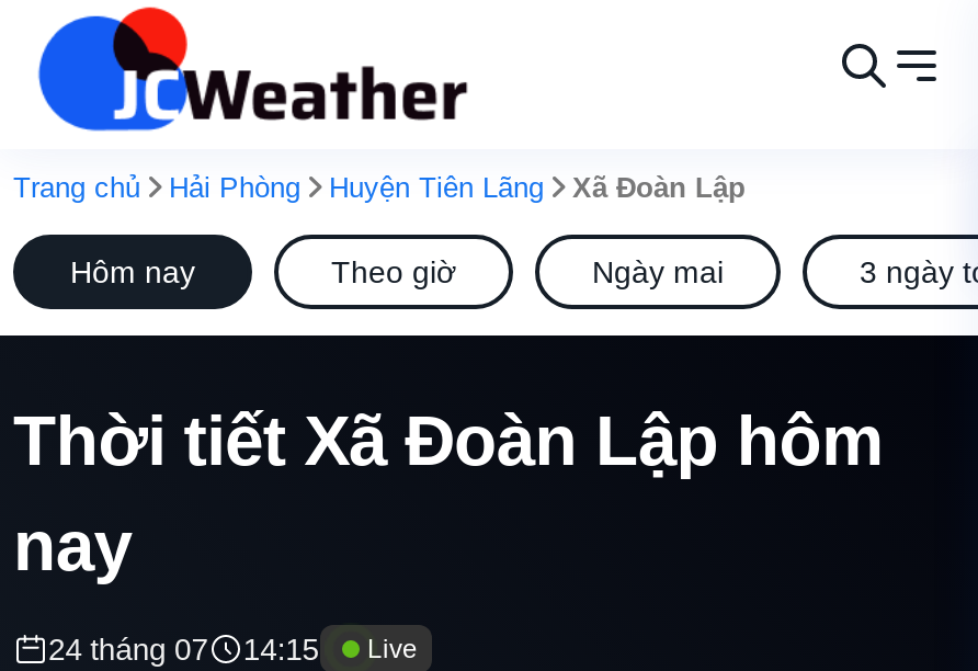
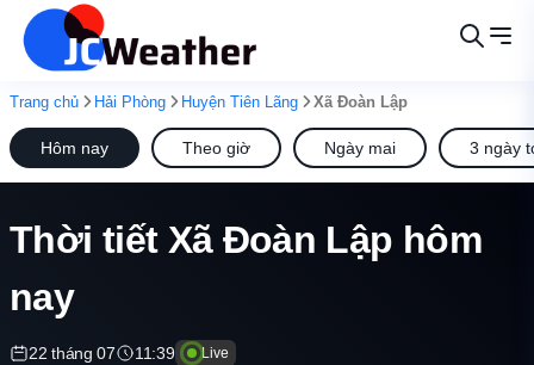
[48,632,208,667] 24 tháng 07 -> [29,344,116,363] 22 tháng 07
[243,632,319,667] 14:15 -> [135,344,175,363] 11:39

